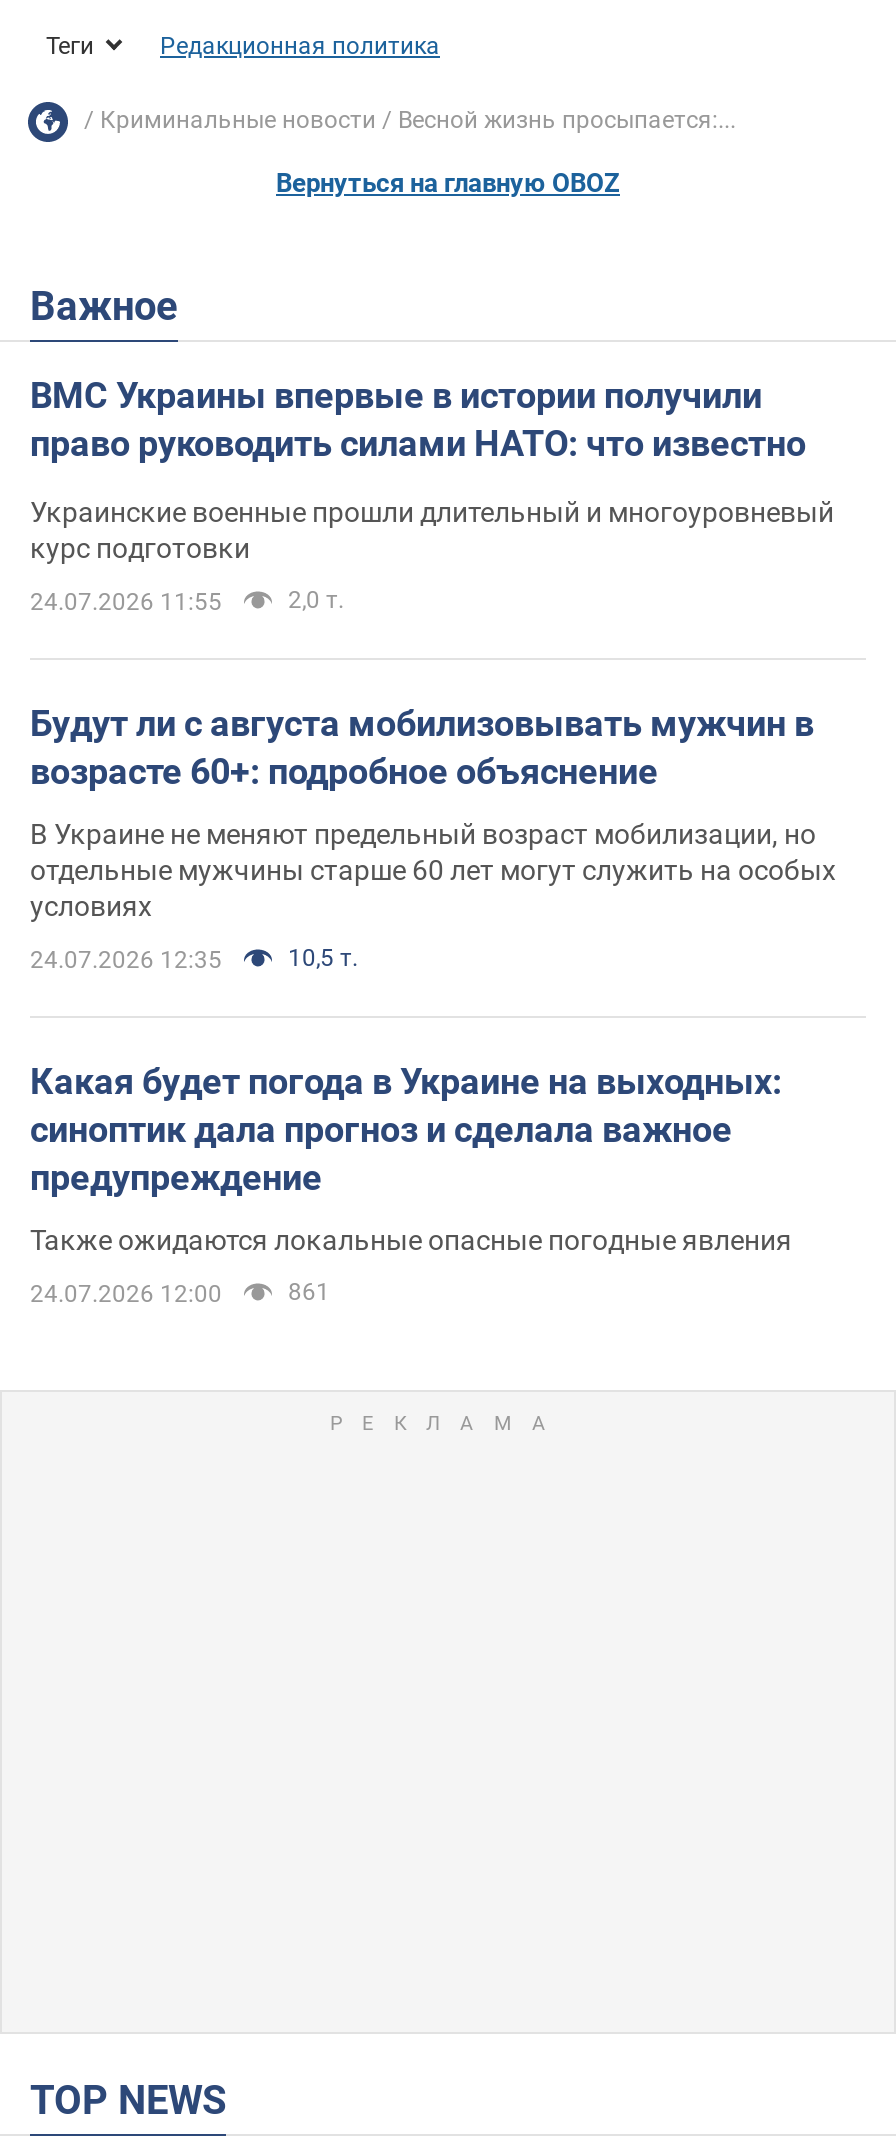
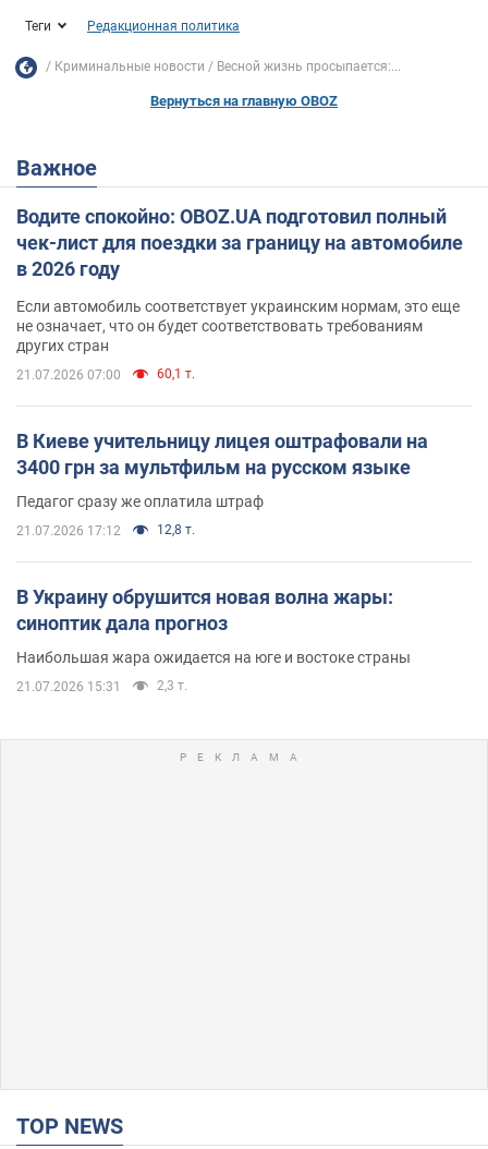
[30,373,806,463] ВМС Украины впервые в истории получили | право руководить силами НАТО: что известно -> [16,204,463,280] Водите спокойно: OBOZ.UA подготовил полный | чек-лист для поездки за границу на автомобиле | в 2026 году
[30,495,834,563] Украинские военные прошли длительный и многоуровневый | курс подготовки -> [16,297,460,354] Если автомобиль соответствует украинским нормам, это еще | не означает, что он будет соответствовать требованиям | других стран
[30,585,344,615] 24.07.2026 11:55 | 2,0 т. -> [16,366,195,382] 21.07.2026 07:00 | 60,1 т.
[30,701,814,791] Будут ли с августа мобилизовывать мужчин в | возрасте 60+: подробное объяснение -> [16,429,428,478] В Киеве учительницу лицея оштрафовали на | 3400 грн за мультфильм на русском языке
[30,817,836,921] В Украине не меняют предельный возраст мобилизации, но | отдельные мужчины старше 60 лет могут служить на особых | условиях -> [16,492,264,510] Педагог сразу же оплатила штраф
[30,943,358,973] 24.07.2026 12:35 | 10,5 т. -> [16,522,195,538] 21.07.2026 17:12 | 12,8 т.
[30,1059,782,1197] Какая будет погода в Украине на выходных: | синоптик дала прогноз и сделала важное | предупреждение -> [16,585,393,634] В Украину обрушится новая волна жары: | синоптик дала прогноз
[30,1223,792,1255] Также ожидаются локальные опасные погодные явления -> [16,648,411,666] Наибольшая жара ожидается на юге и востоке страны
[30,1277,330,1307] 24.07.2026 12:00 | 861 -> [16,678,187,694] 21.07.2026 15:31 | 2,3 т.

